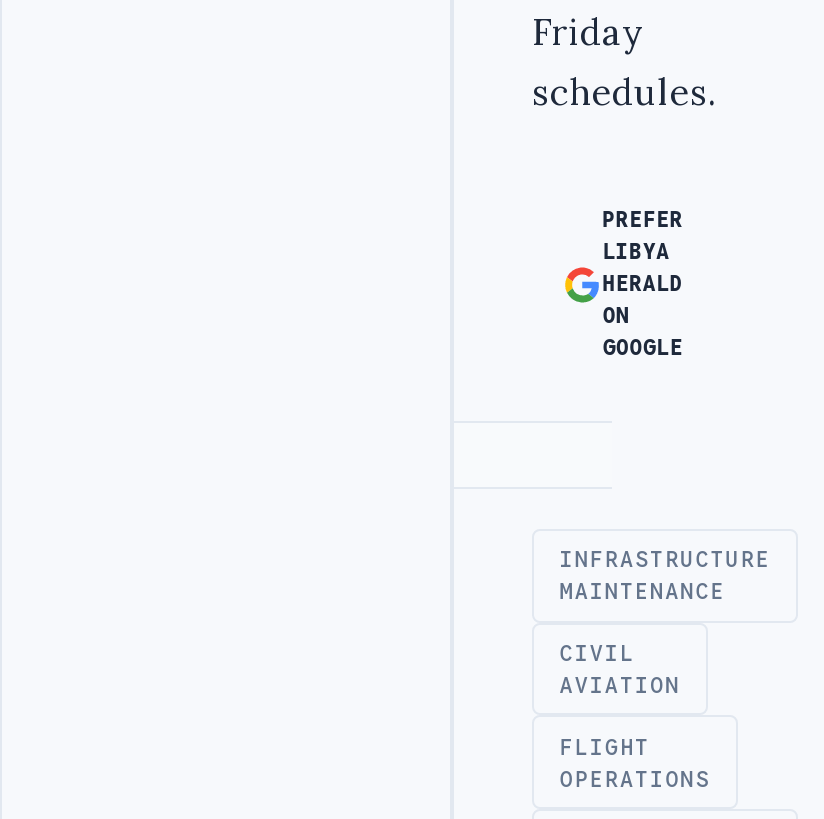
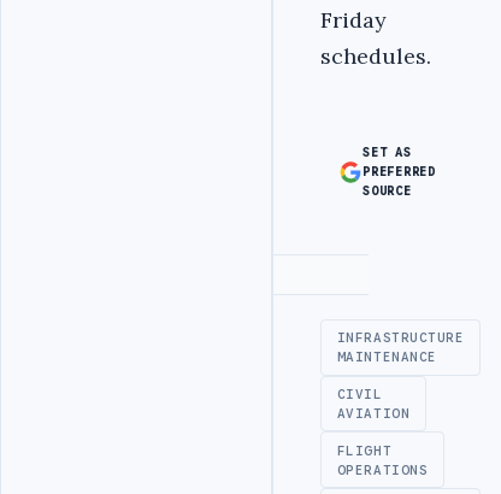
[602,207,683,361] PREFER | LIBYA | HERALD | ON | GOOGLE -> [363,144,436,199] SET AS | PREFERRED | SOURCE

